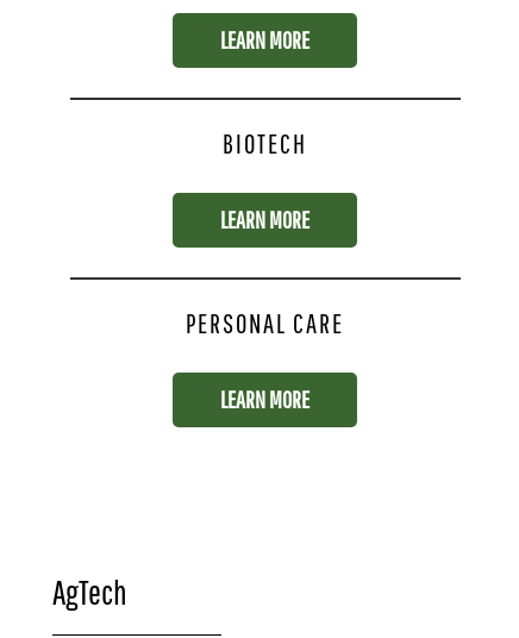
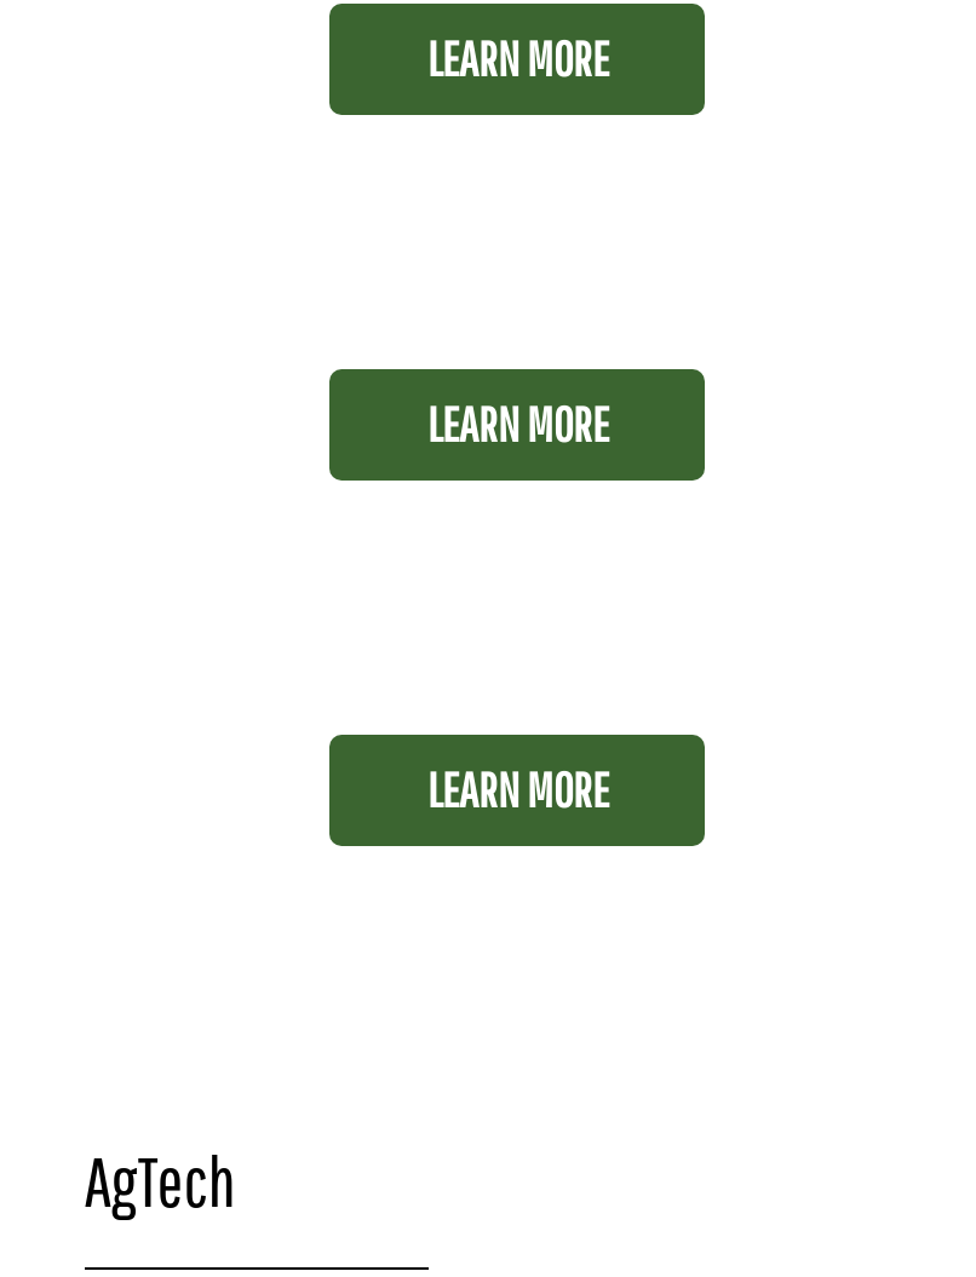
[223,128,308,160] BIOTECH -> none
[186,307,345,339] PERSONAL CARE -> none

